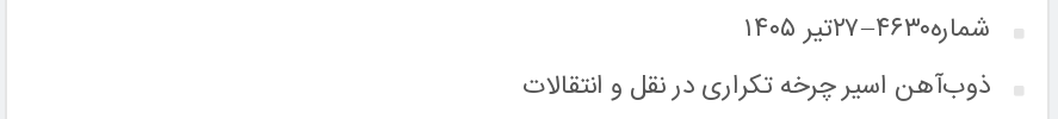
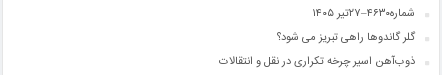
none -> [277,29,415,47] گلر گاندوها راهی تبریز می شود؟

